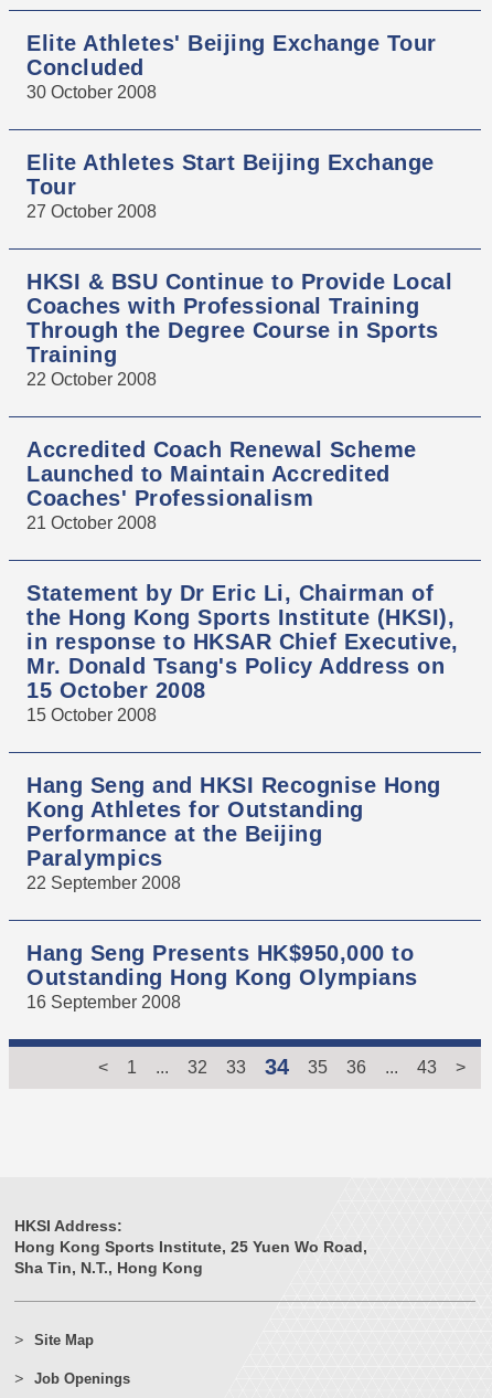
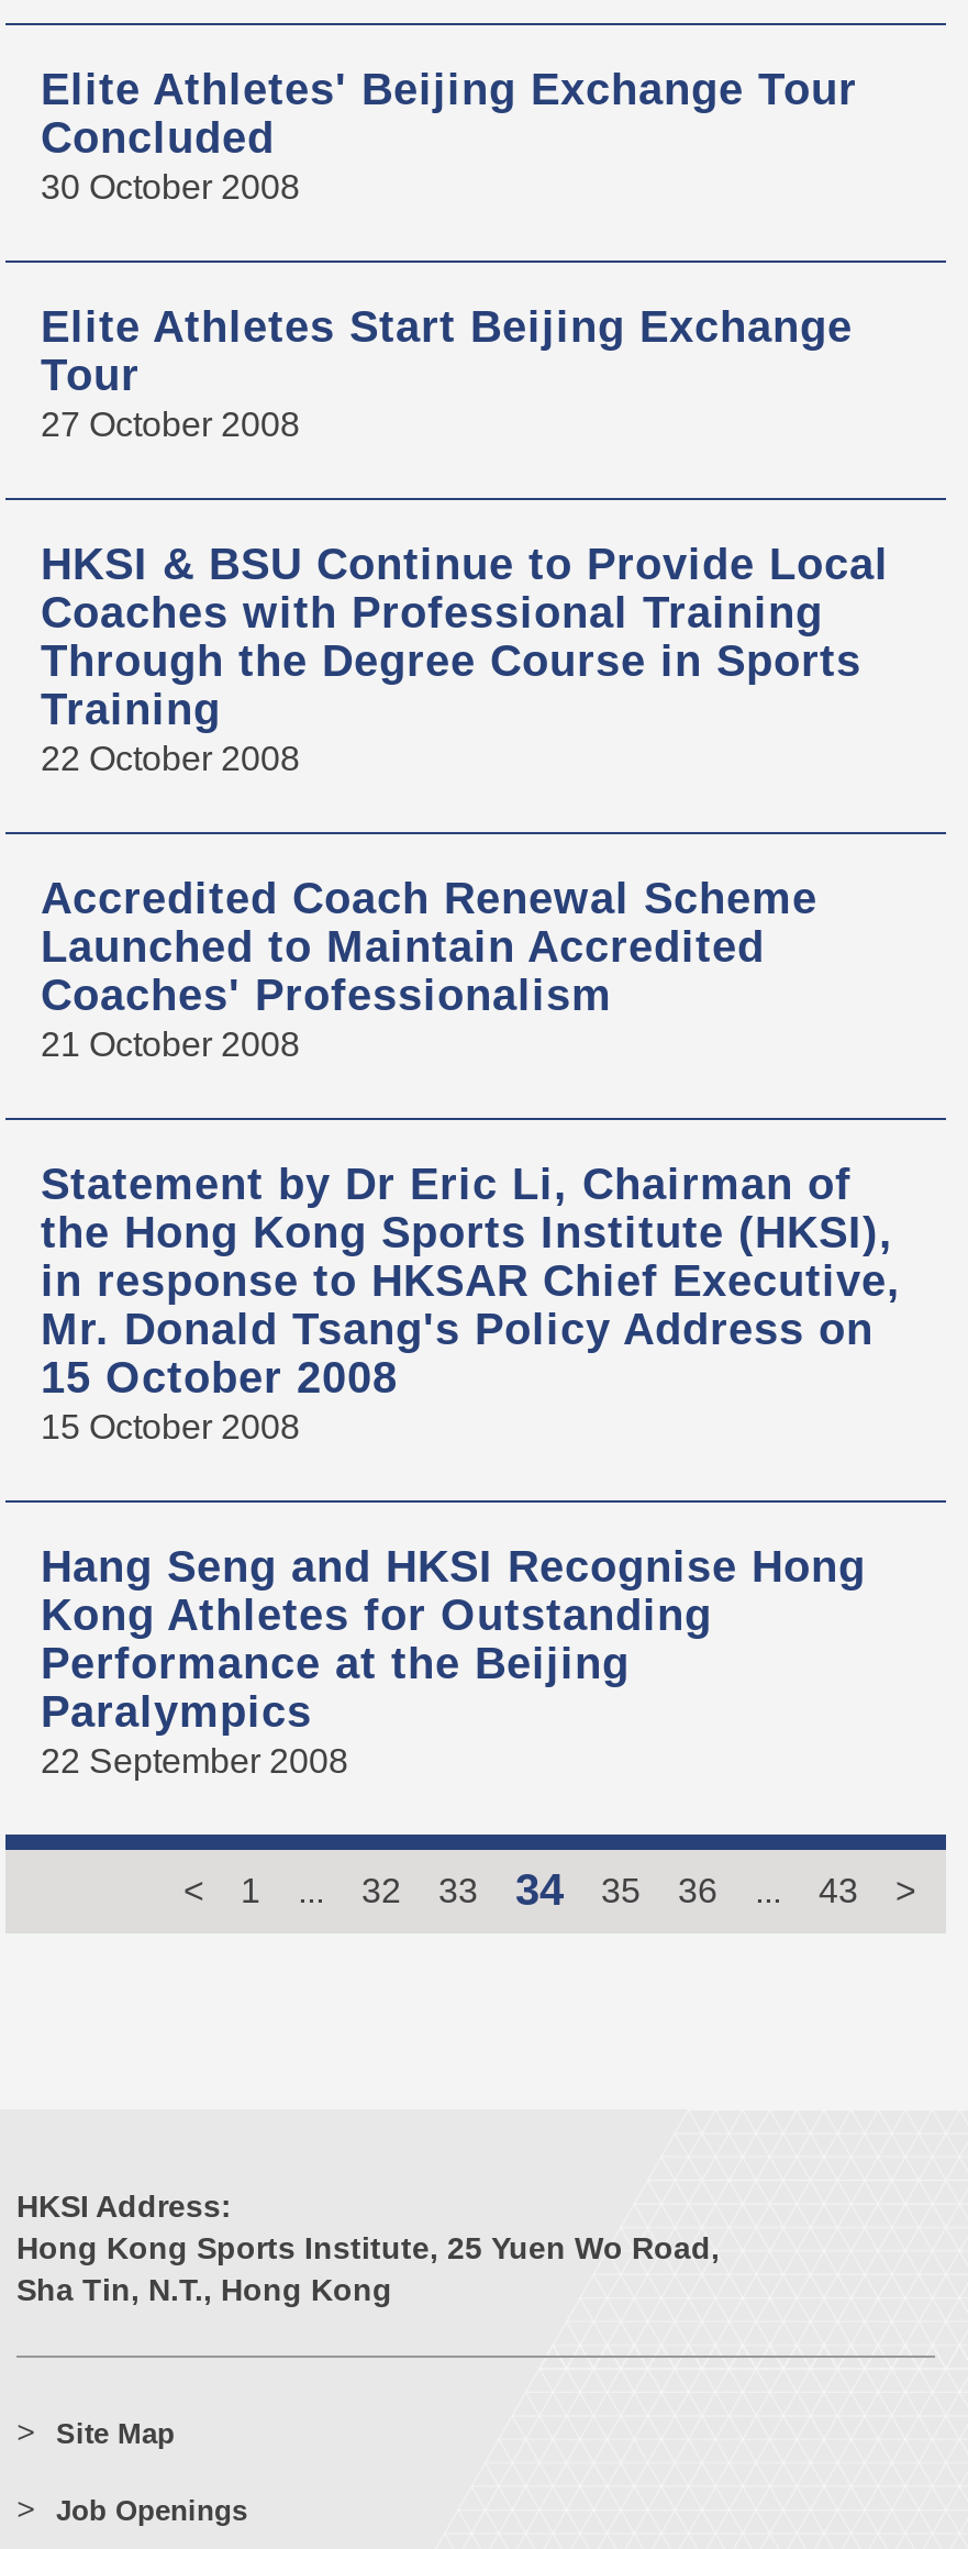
[26,941,418,1012] Hang Seng Presents HK$950,000 to | Outstanding Hong Kong Olympians | 16 September 2008 -> none

